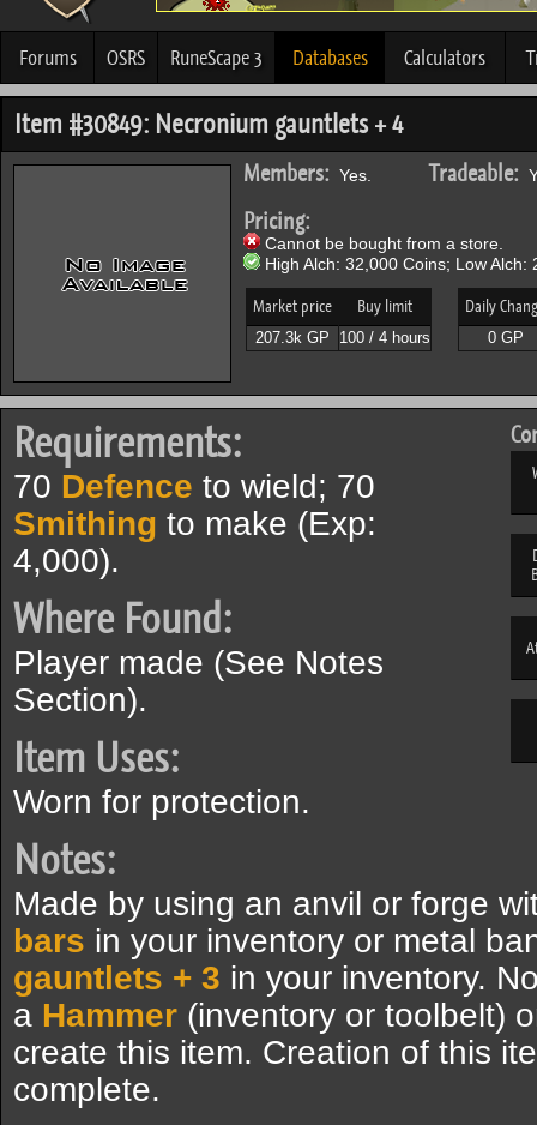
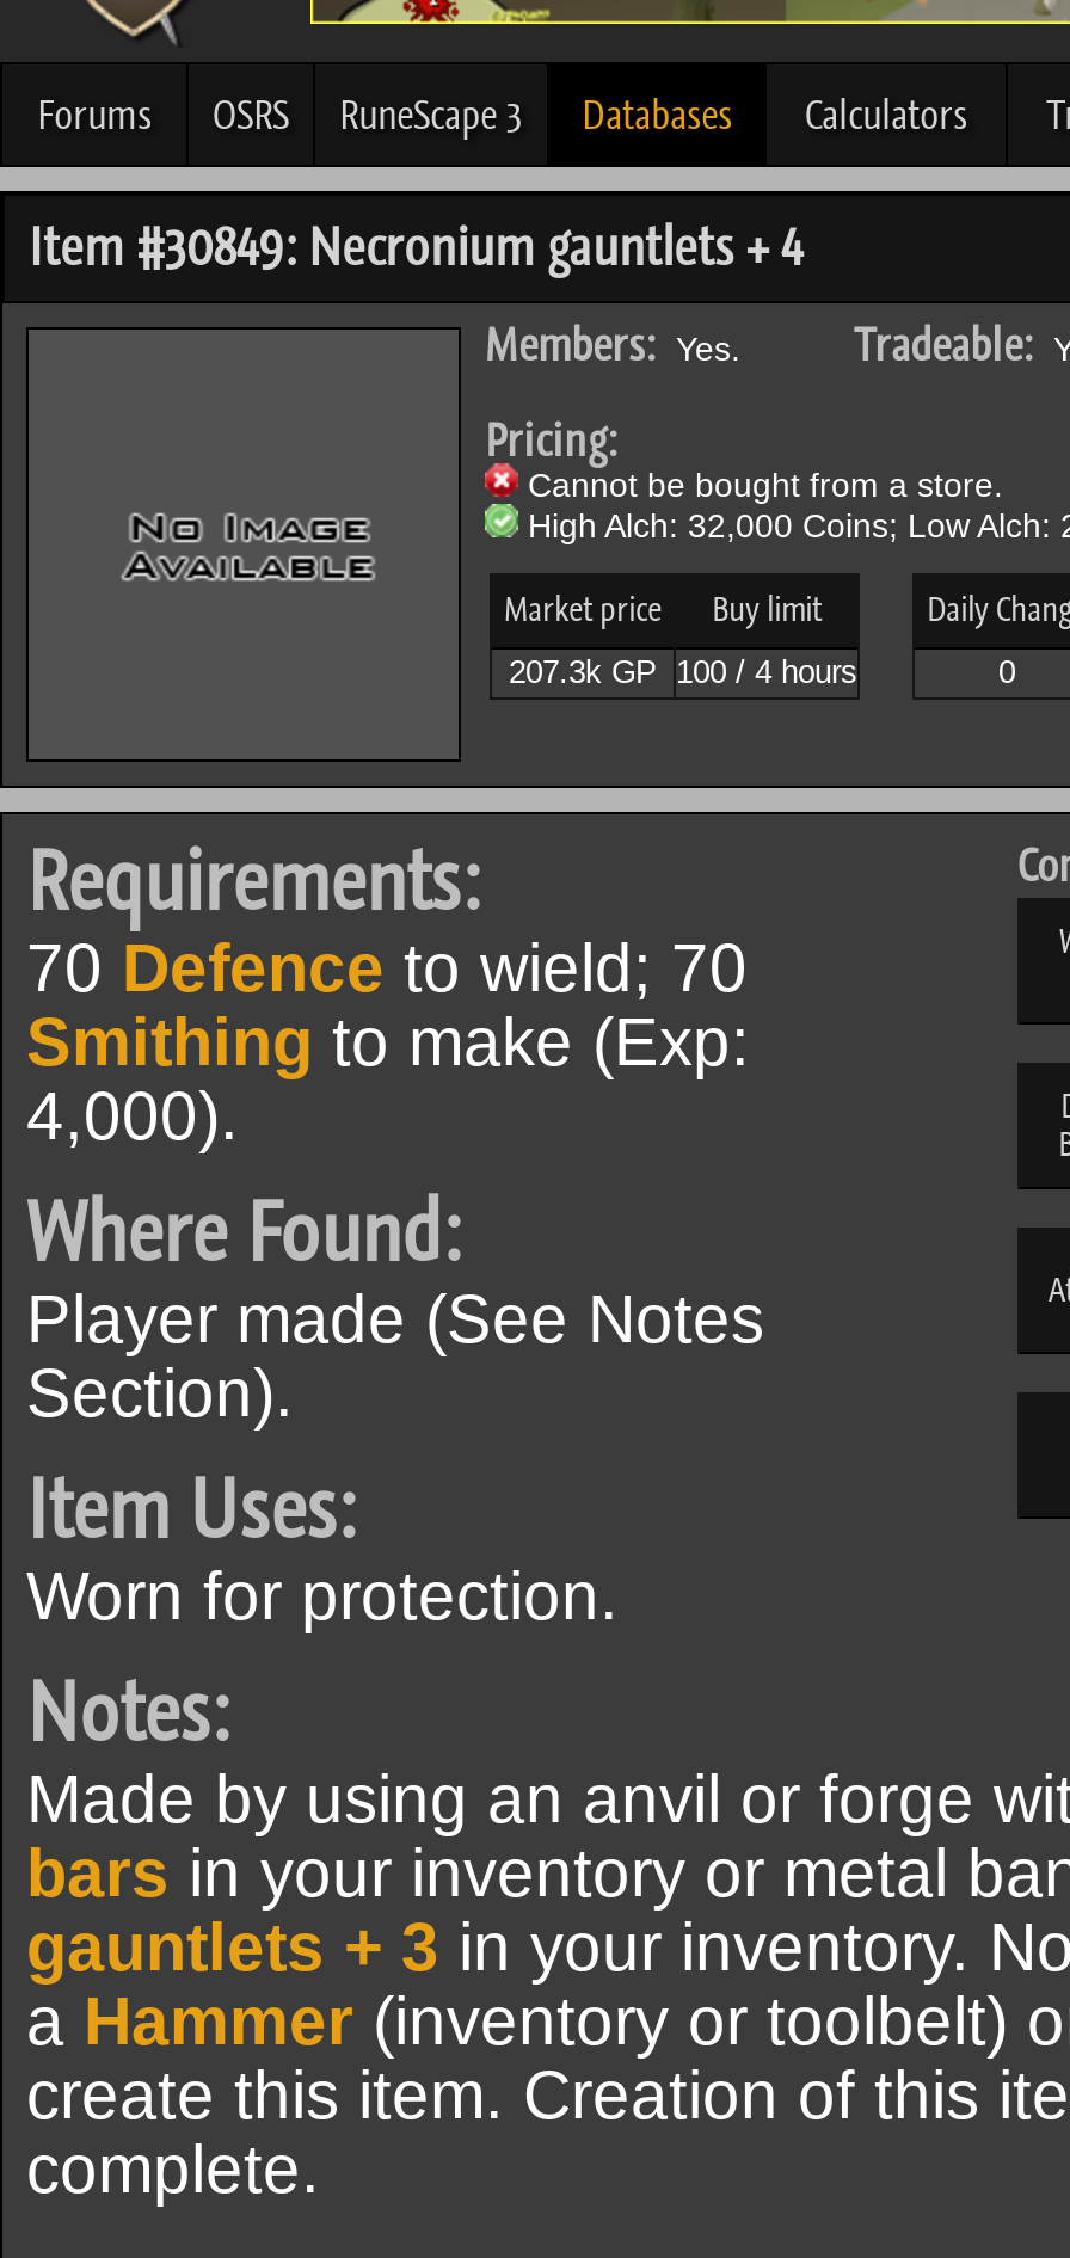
[487,329,523,347] 0 GP -> [998,654,1015,690] 0

